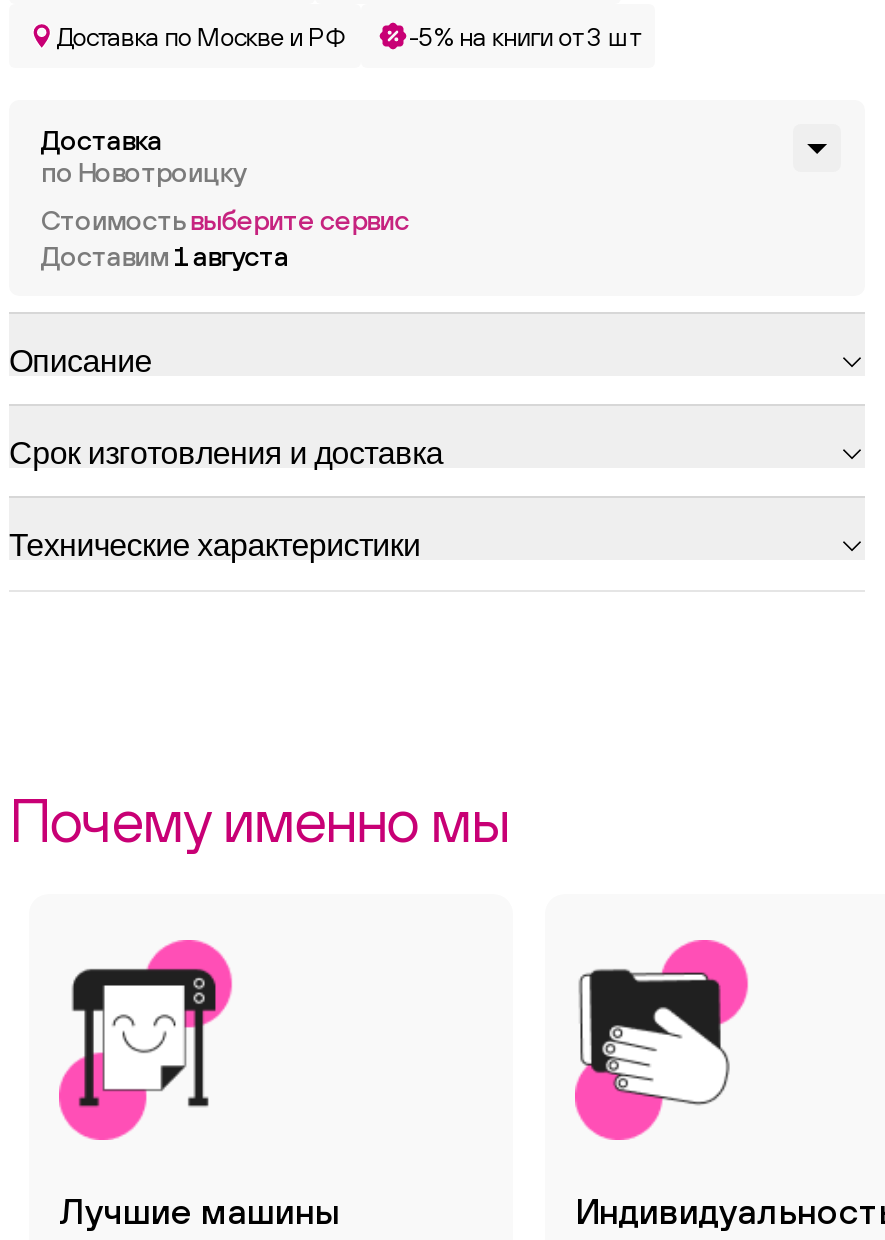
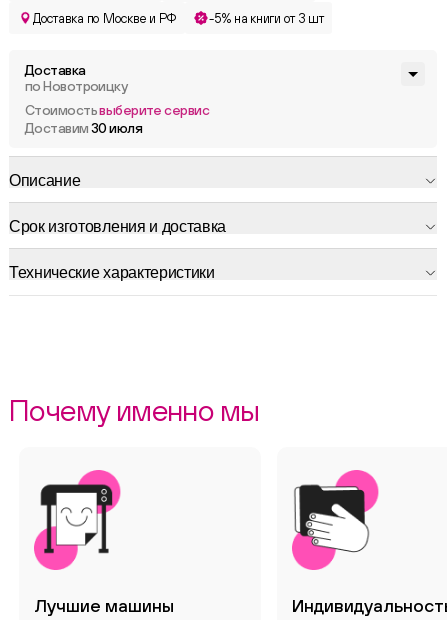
[41,240,289,272] Доставим 1 августа -> [25,120,142,136] Доставим 30 июля

